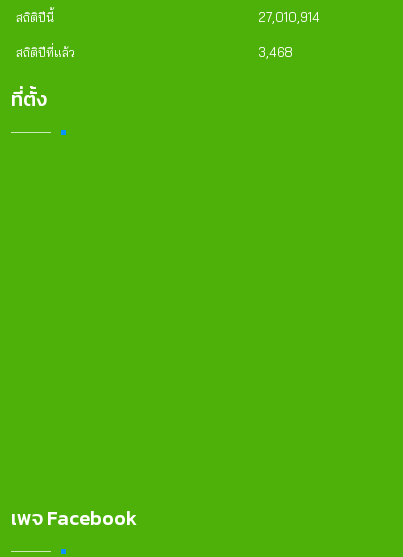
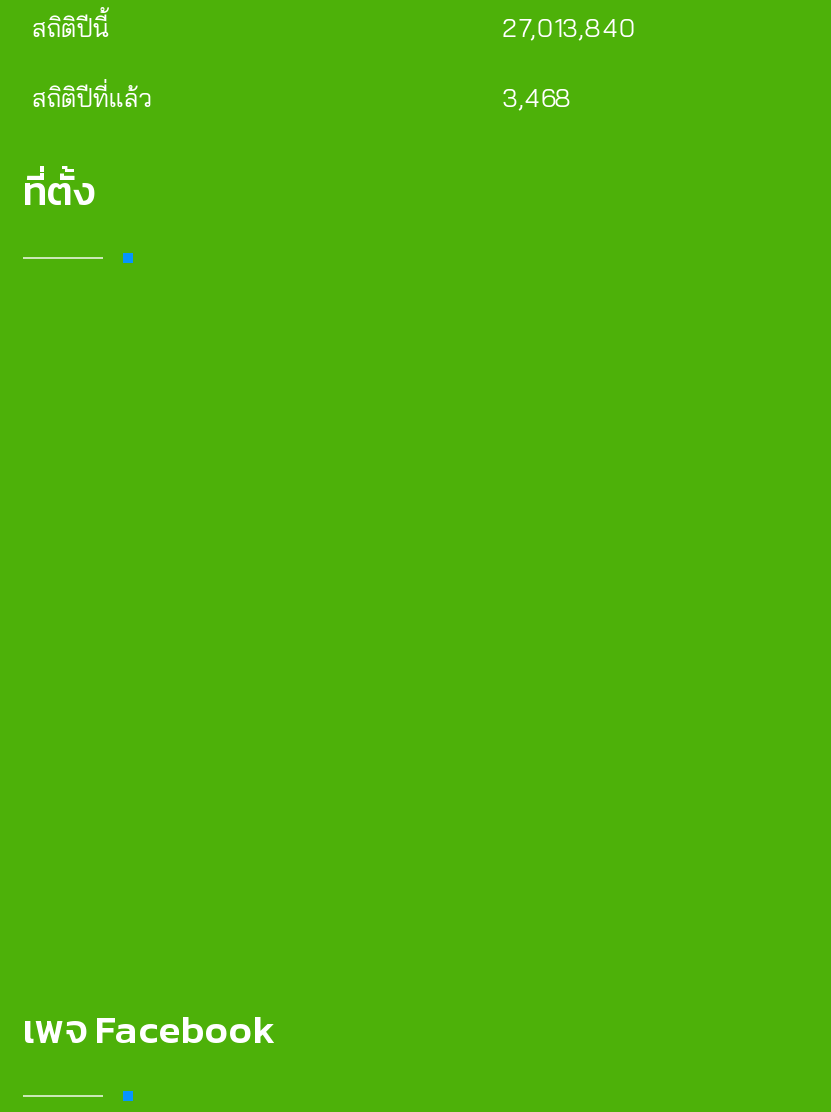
[258,9,320,25] 27,010,914 -> [503,11,637,43] 27,013,840

